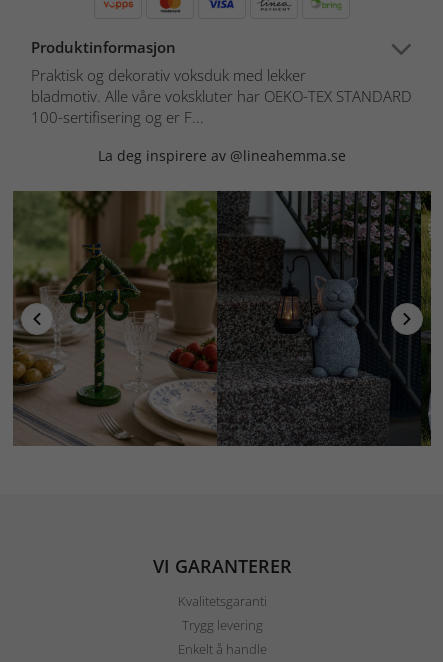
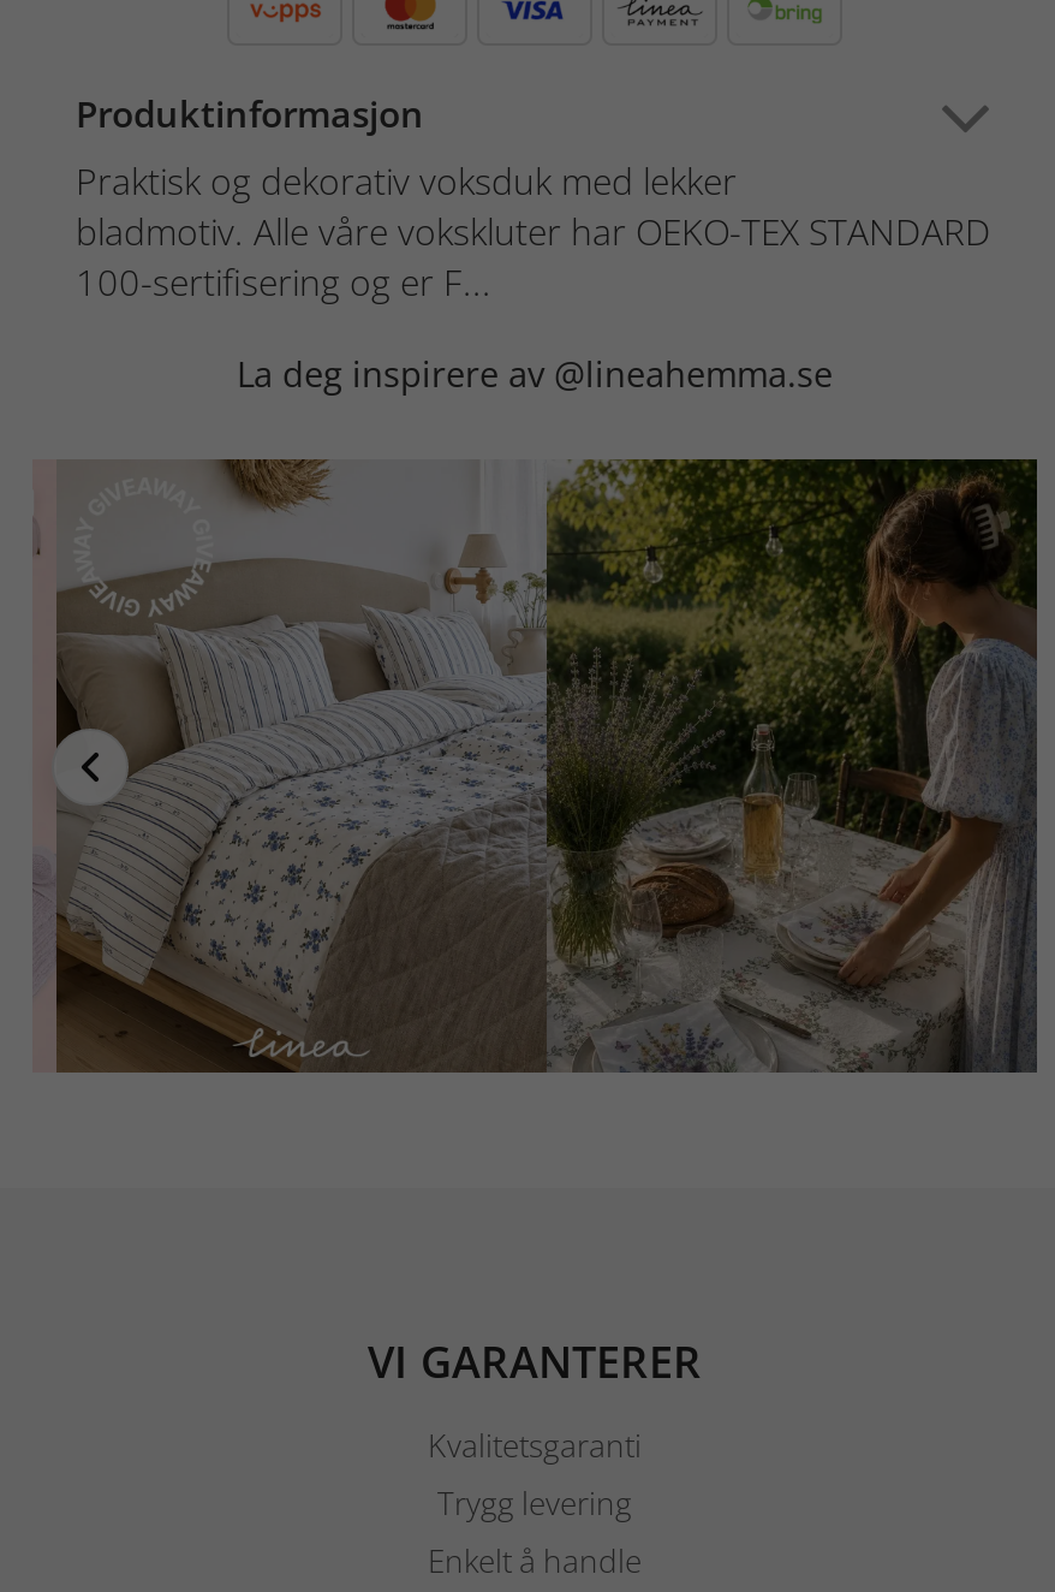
[12,190,432,447] [image] -> [32,457,1039,1073] [image]

